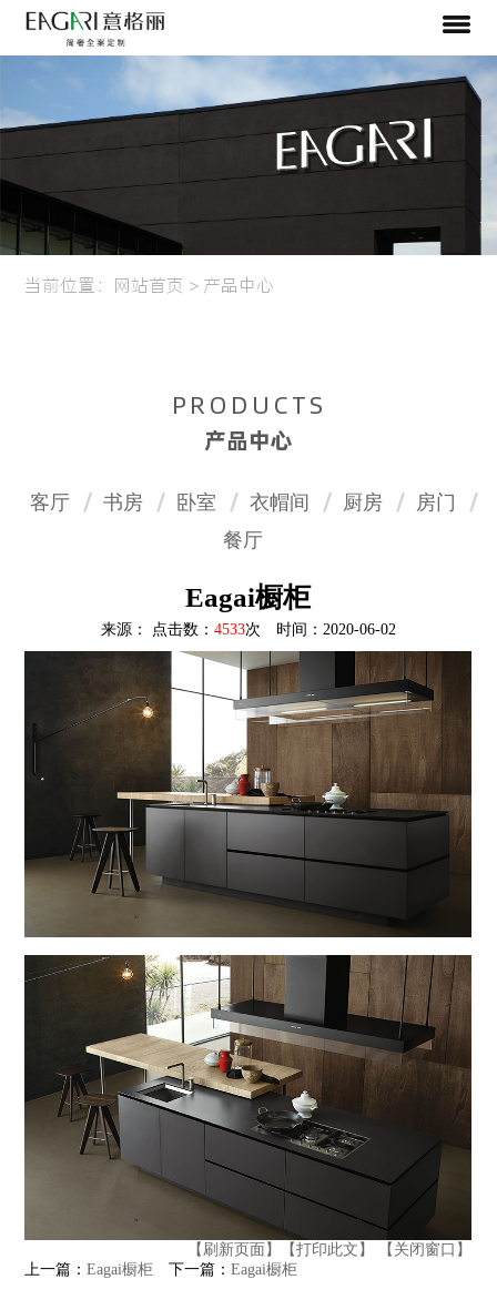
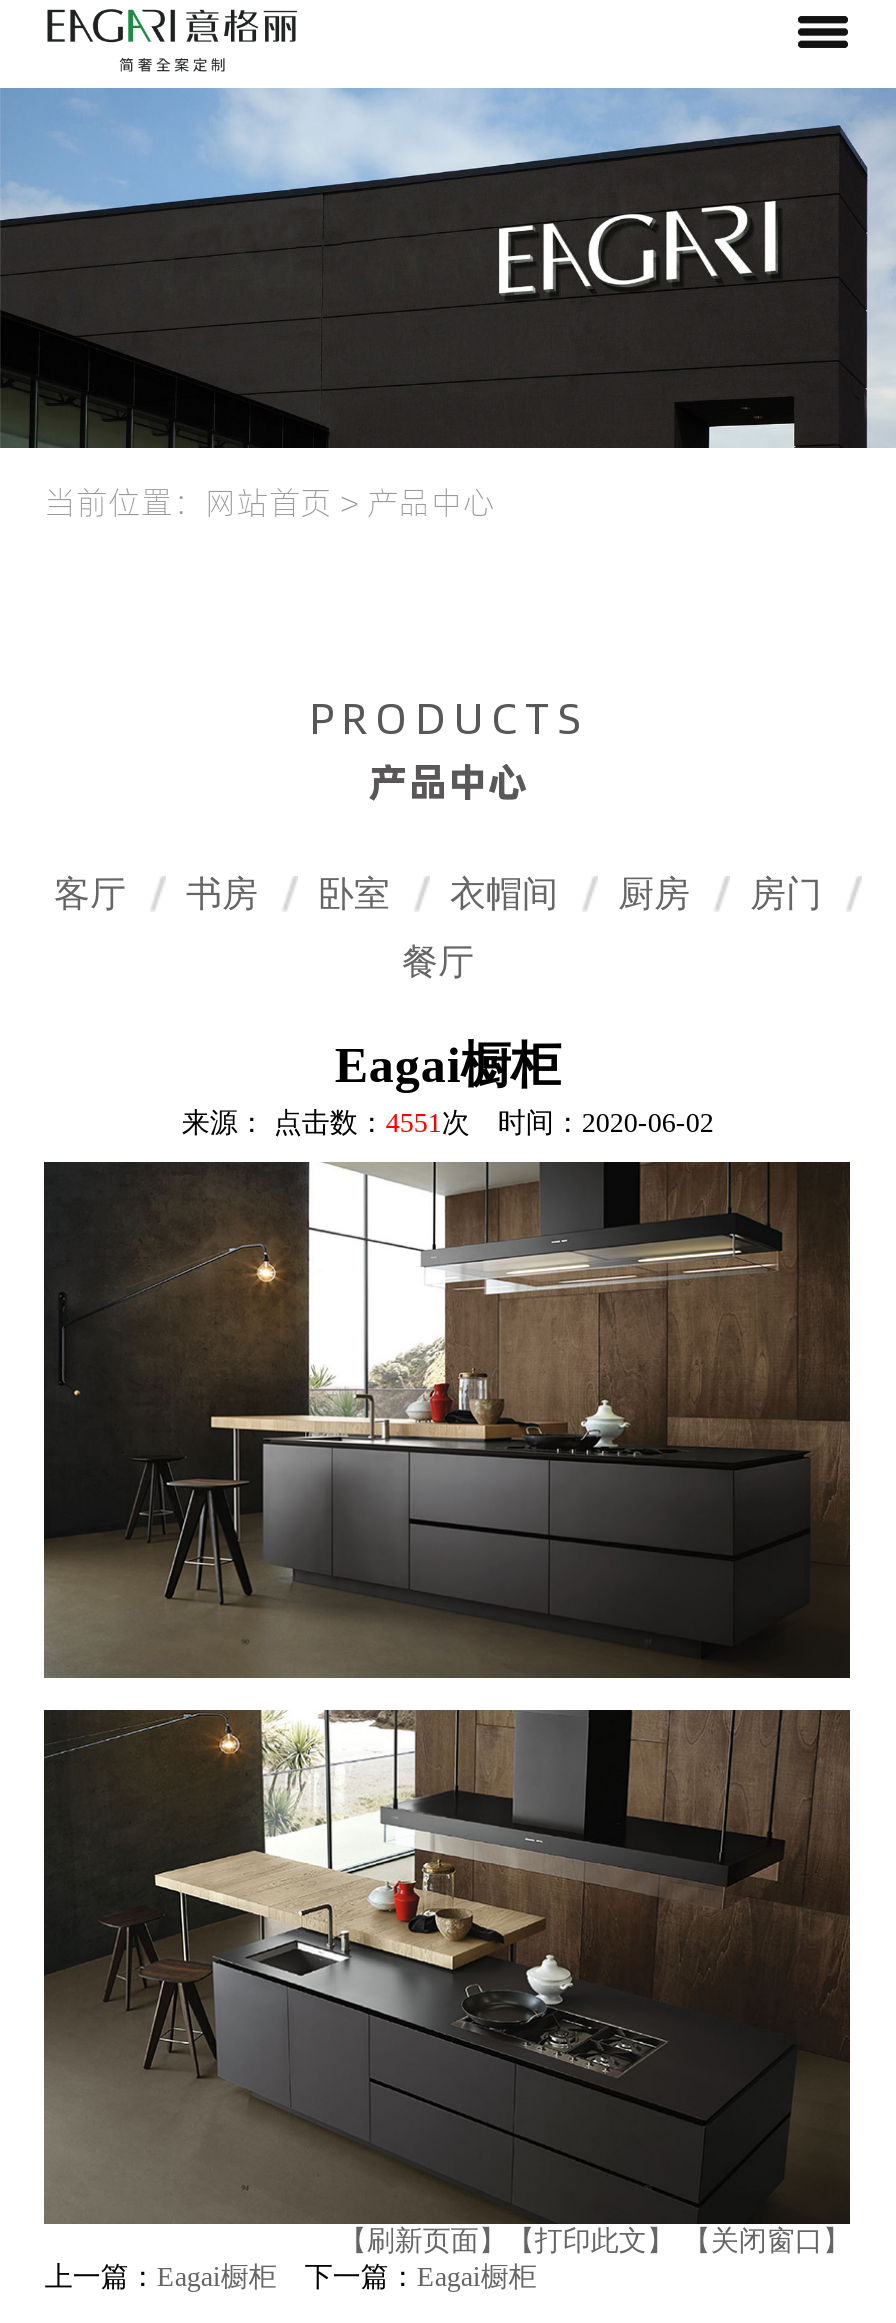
[101,622,396,638] 来源： 点击数：4533次 时间：2020-06-02 -> [182,1109,714,1139] 来源： 点击数：4551次 时间：2020-06-02

